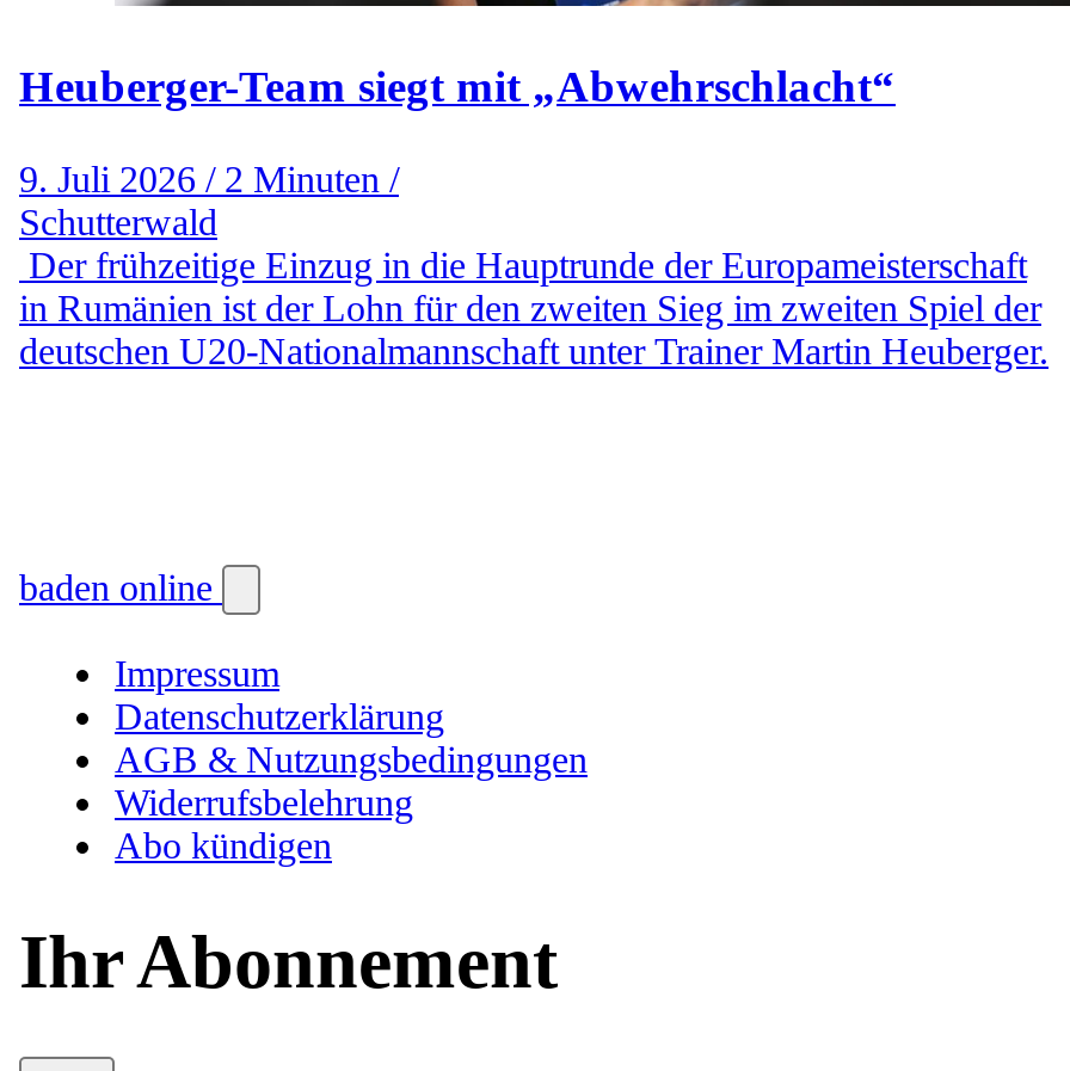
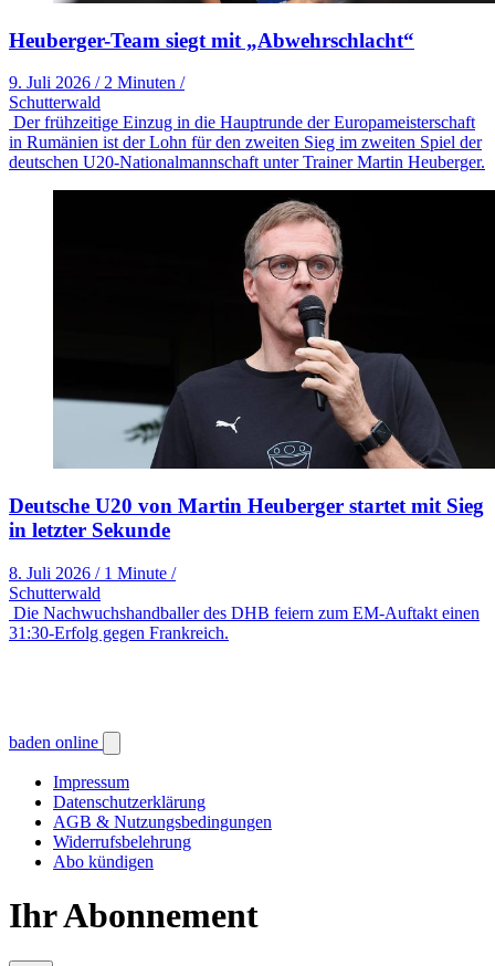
none -> [9,189,492,642] [image] | Deutsche U20 von Martin Heuberger startet mit Sieg | in letzter Sekunde | 8. Juli 2026 / 1 Minute / | Schutterwald | Die Nachwuchshandballer des DHB feiern zum EM-Auftakt einen | 31:30-Erfolg gegen Frankreich.

